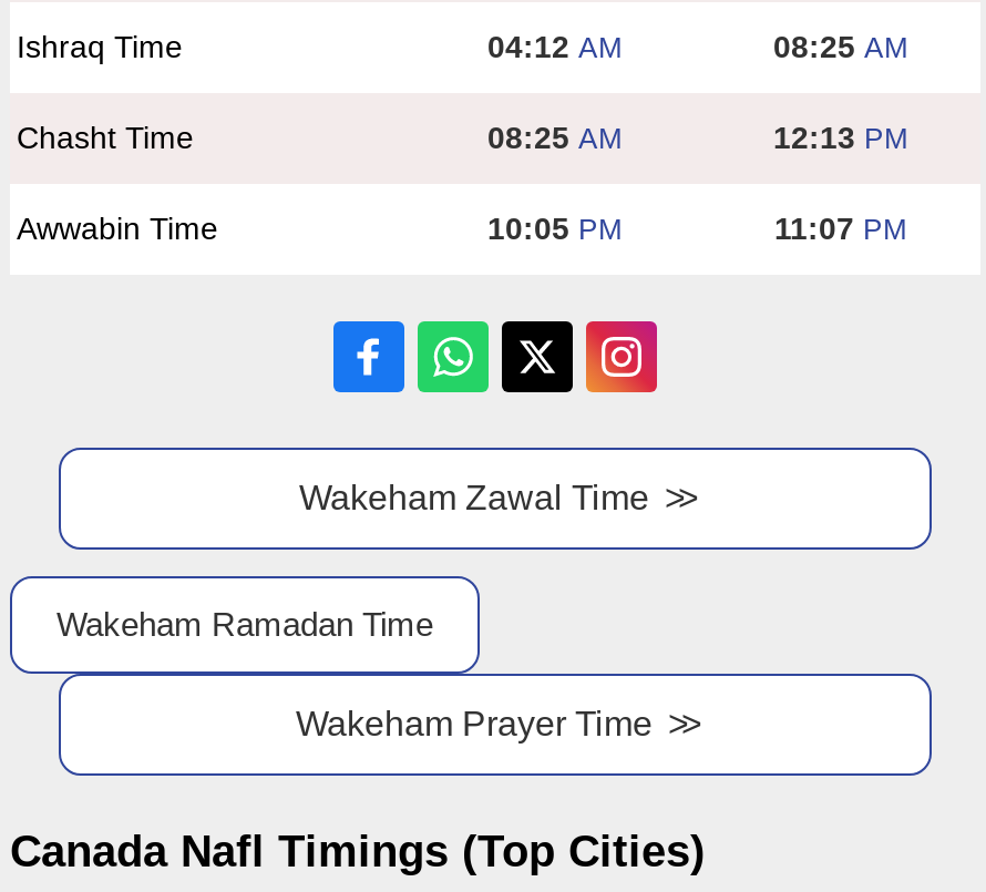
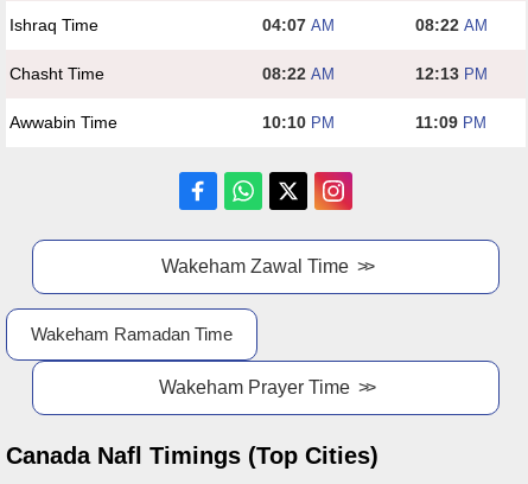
[487,29,623,64] 04:12 AM -> [262,15,334,34] 04:07 AM
[773,29,908,64] 08:25 AM -> [415,15,487,34] 08:22 AM
[487,120,623,155] 08:25 AM -> [262,64,334,83] 08:22 AM
[487,211,623,246] 10:05 PM -> [262,113,334,132] 10:10 PM
[774,211,907,246] 11:07 PM -> [415,113,486,132] 11:09 PM

